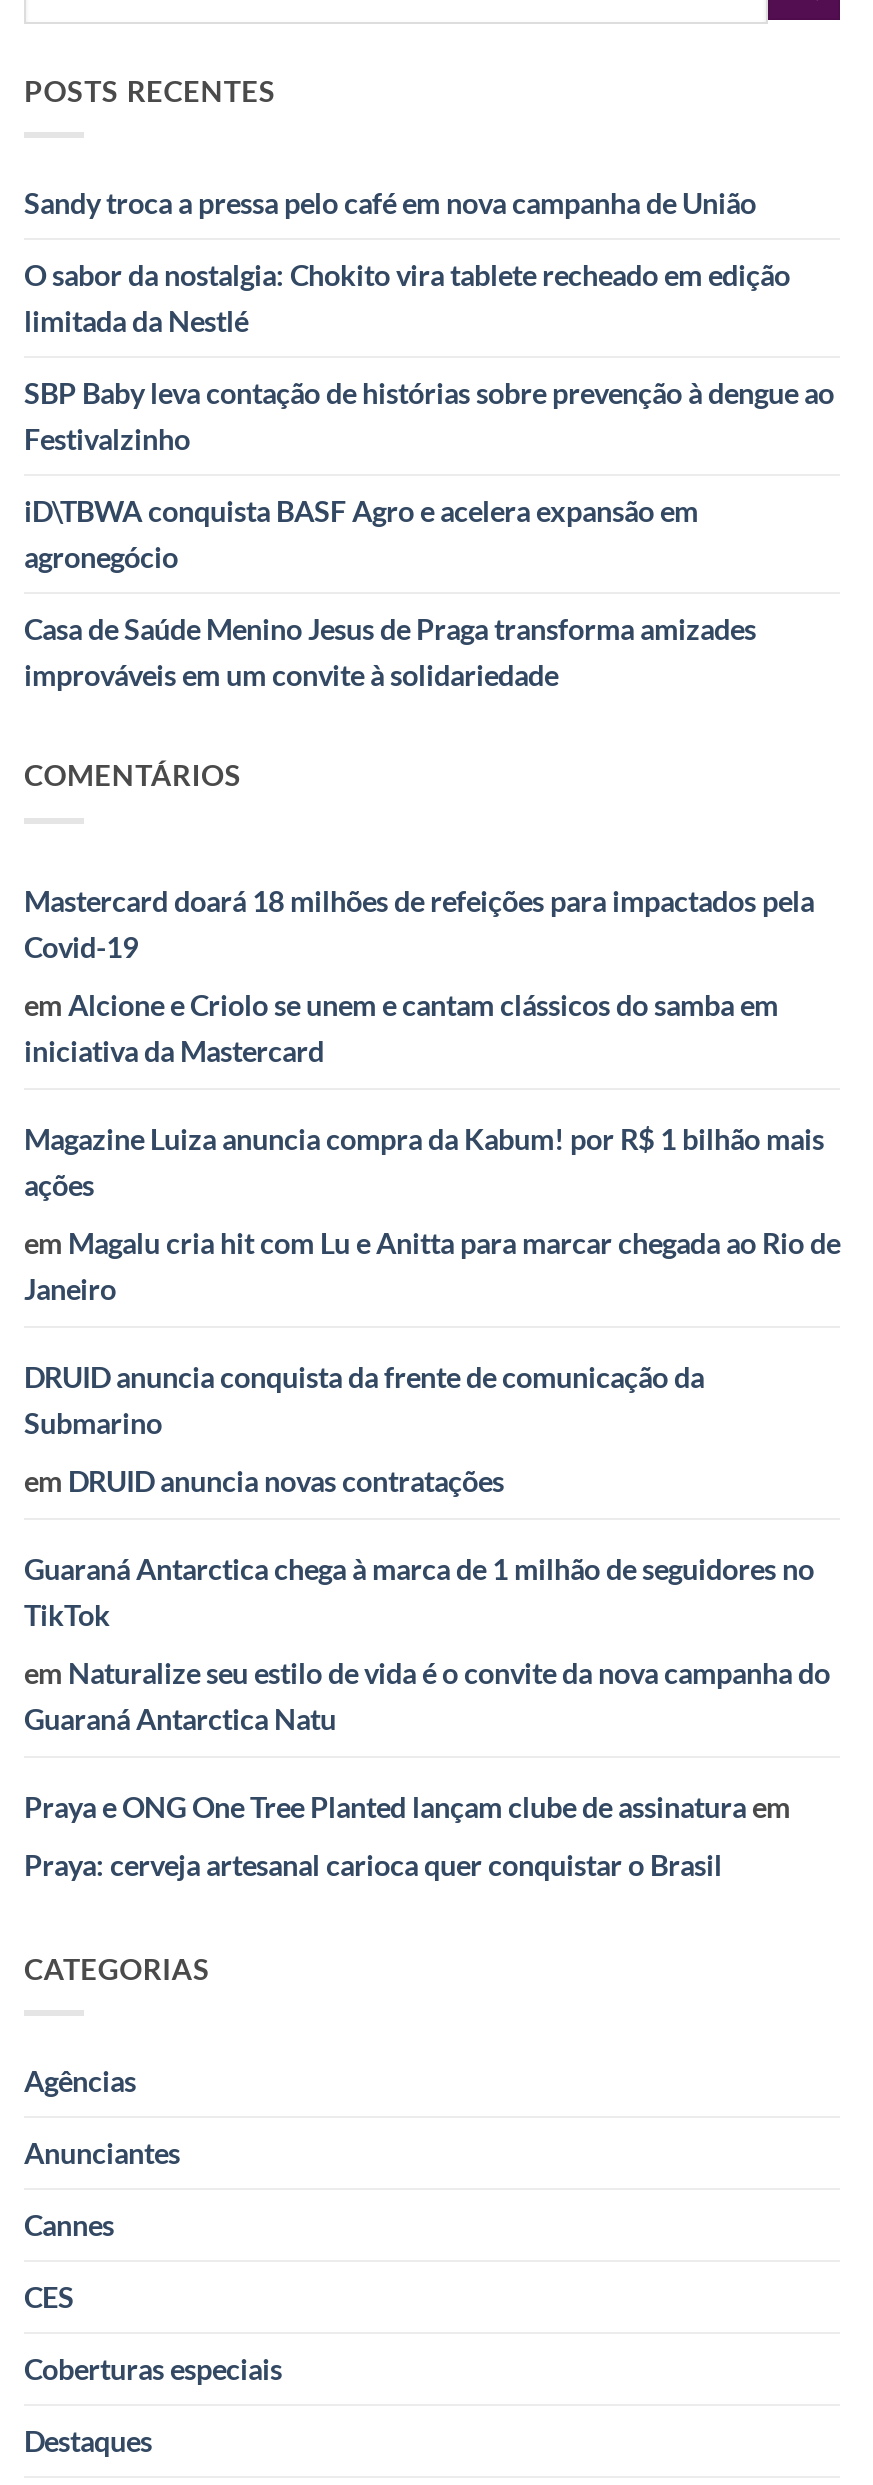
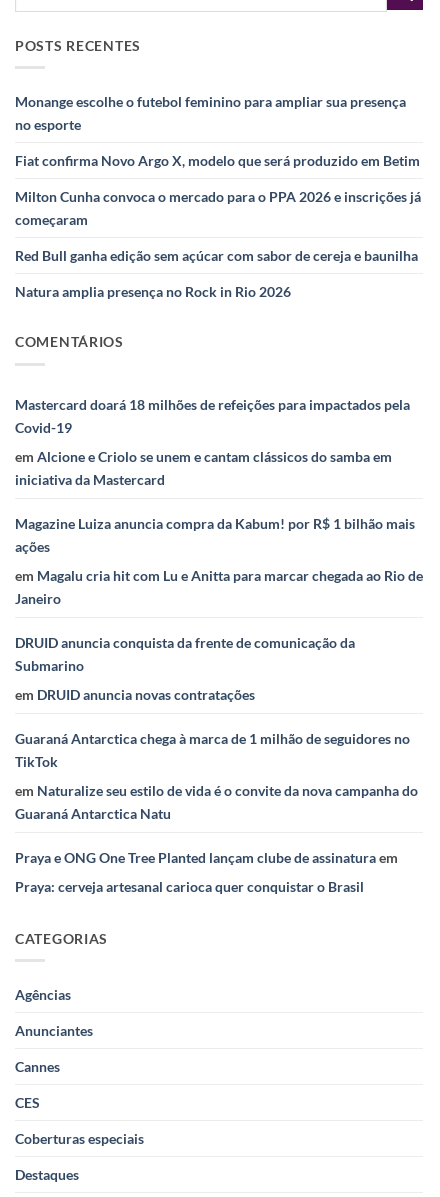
[24,185,756,219] Sandy troca a pressa pelo café em nova campanha de União -> [15,93,406,133] Monange escolhe o futebol feminino para ampliar sua presença | no esporte
[24,257,790,337] O sabor da nostalgia: Chokito vira tablete recheado em edição | limitada da Nestlé -> [15,152,420,169] Fiat confirma Novo Argo X, modelo que será produzido em Betim
[24,375,834,455] SBP Baby leva contação de histórias sobre prevenção à dengue ao | Festivalzinho -> [15,188,421,228] Milton Cunha convoca o mercado para o PPA 2026 e inscrições já | começaram
[24,493,698,573] iD\TBWA conquista BASF Agro e acelera expansão em | agronegócio -> [15,247,418,264] Red Bull ganha edição sem açúcar com sabor de cereja e baunilha
[24,611,756,691] Casa de Saúde Menino Jesus de Praga transforma amizades | improváveis em um convite à solidariedade -> [15,283,291,300] Natura amplia presença no Rock in Rio 2026

